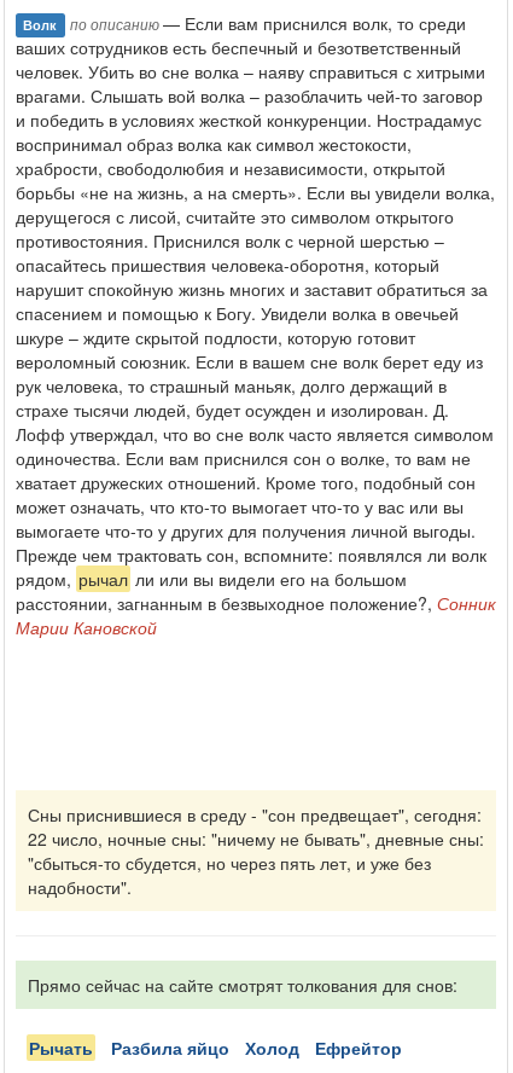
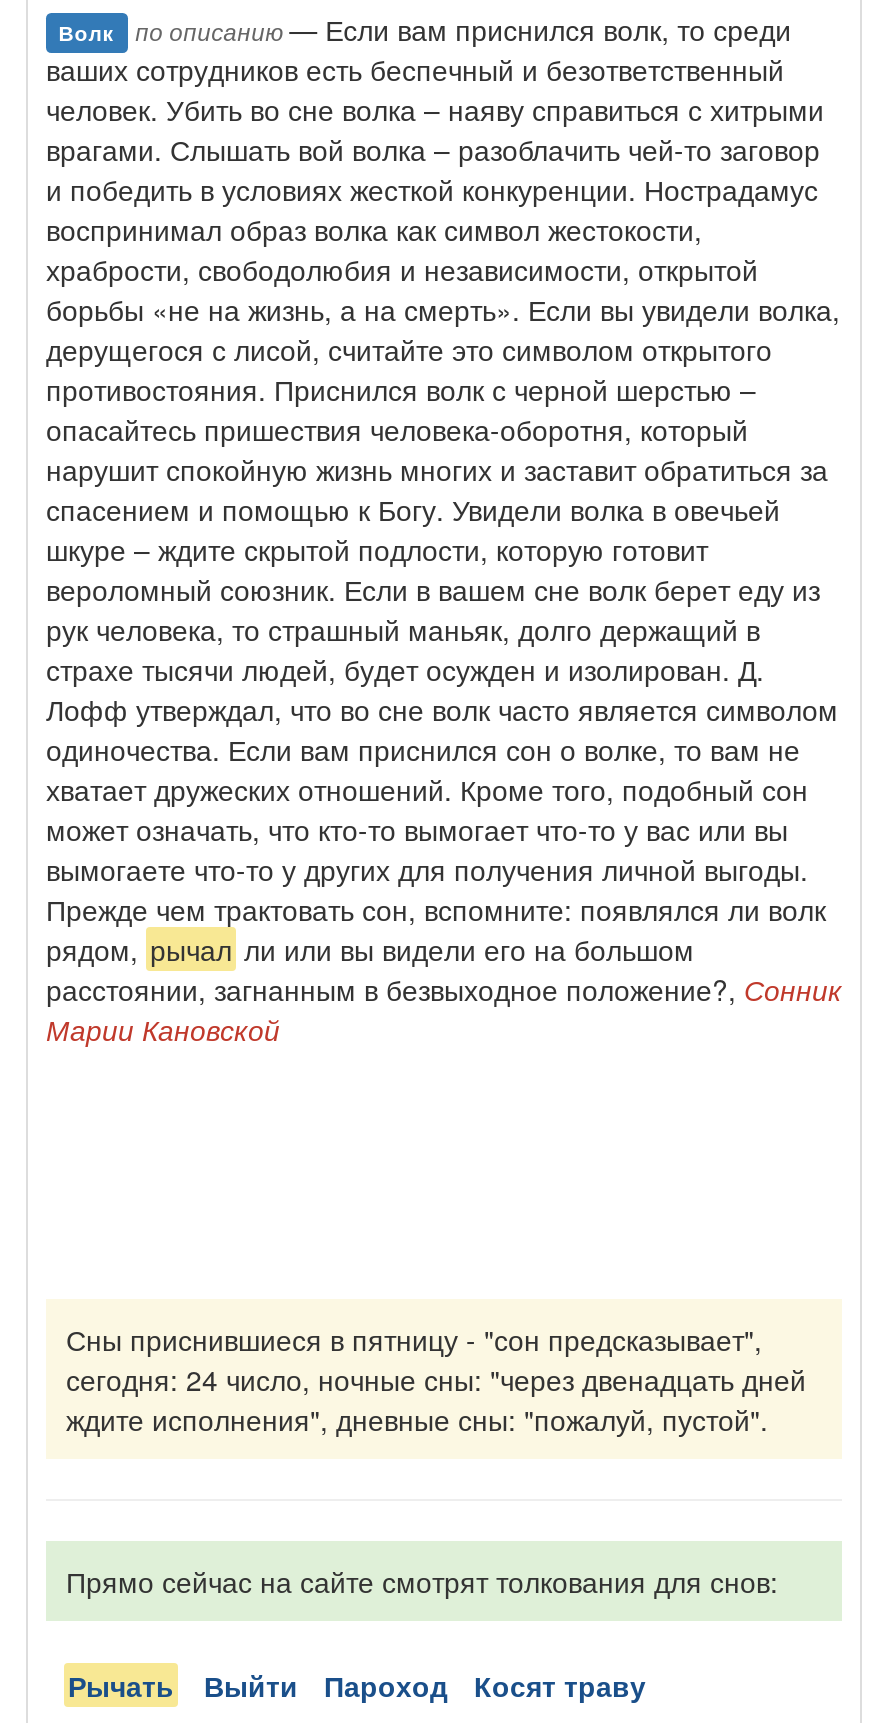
[28,802,484,899] Сны приснившиеся в среду - "сон предвещает", сегодня: | 22 число, ночные сны: "ничему не бывать", дневные сны: | "сбыться-то сбудется, но через пять лет, и уже без | надобности". -> [66,1319,806,1439] Сны приснившиеся в пятницу - "сон предсказывает", | сегодня: 24 число, ночные сны: "через двенадцать дней | ждите исполнения", дневные сны: "пожалуй, пустой".
[122,1036,402,1060] разбила яйцо | холод | ефрейтор -> [224,1665,646,1705] выйти | пароход | косят траву

